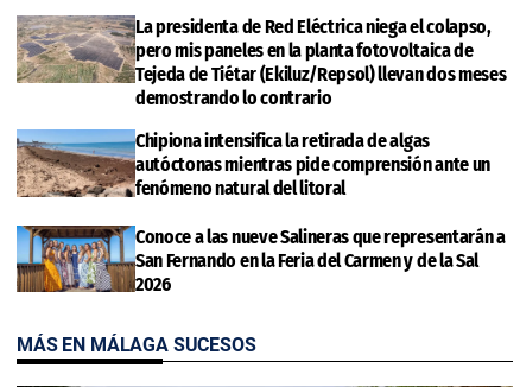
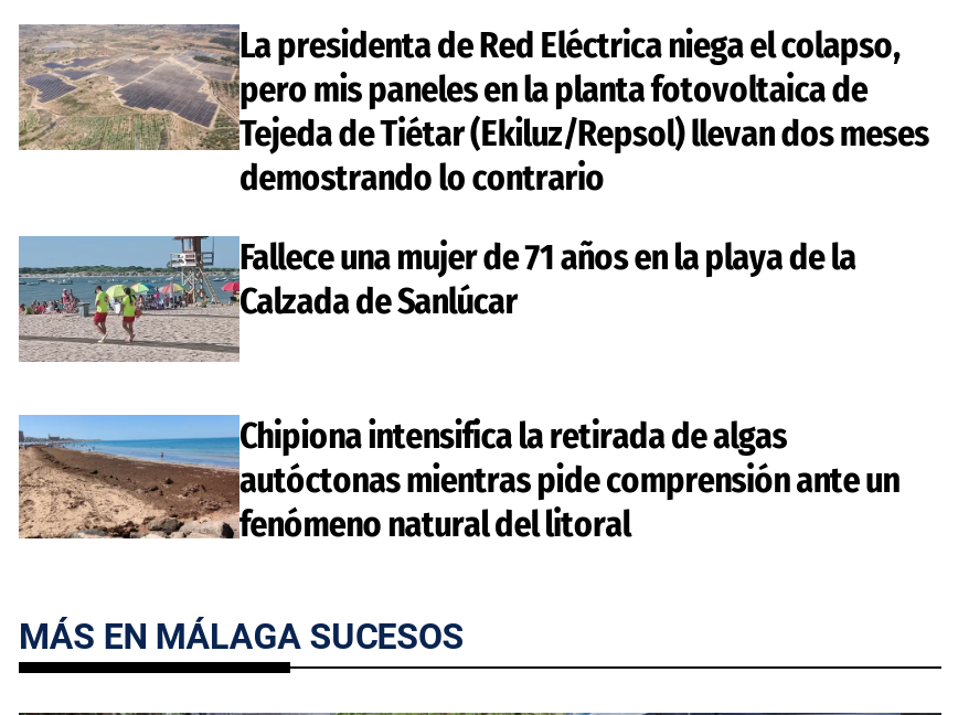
none -> [239,237,856,323] Fallece una mujer de 71 años en la playa de la | Calzada de Sanlúcar
moved [14,130,490,200] -> [14,414,899,544]: [image] | Chipiona intensifica la retirada de algas | autóctonas mientras pide comprensión ante un | fenómeno natural del litoral
[17,224,505,295] [image] | Conoce a las nueve Salineras que representarán a | San Fernando en la Feria del Carmen y de la Sal | 2026 -> none

